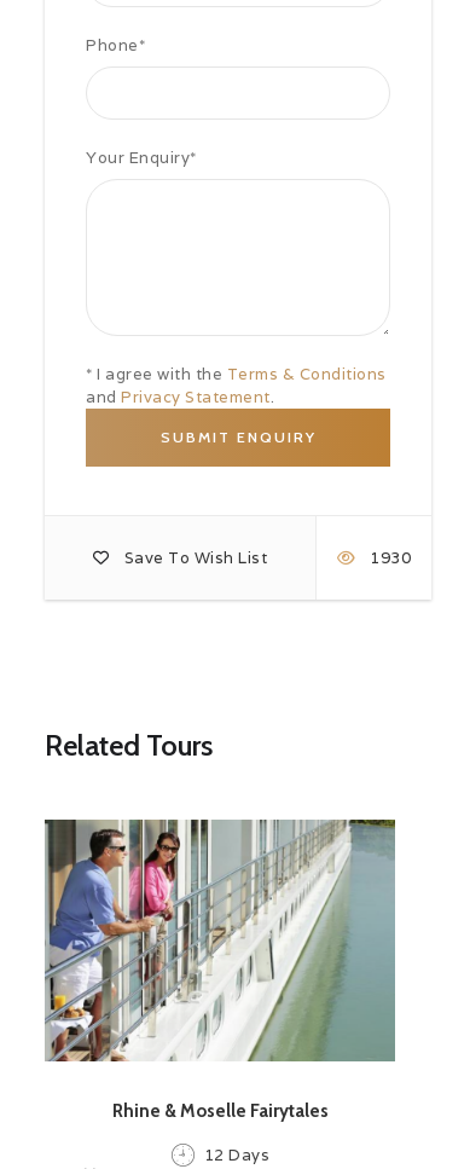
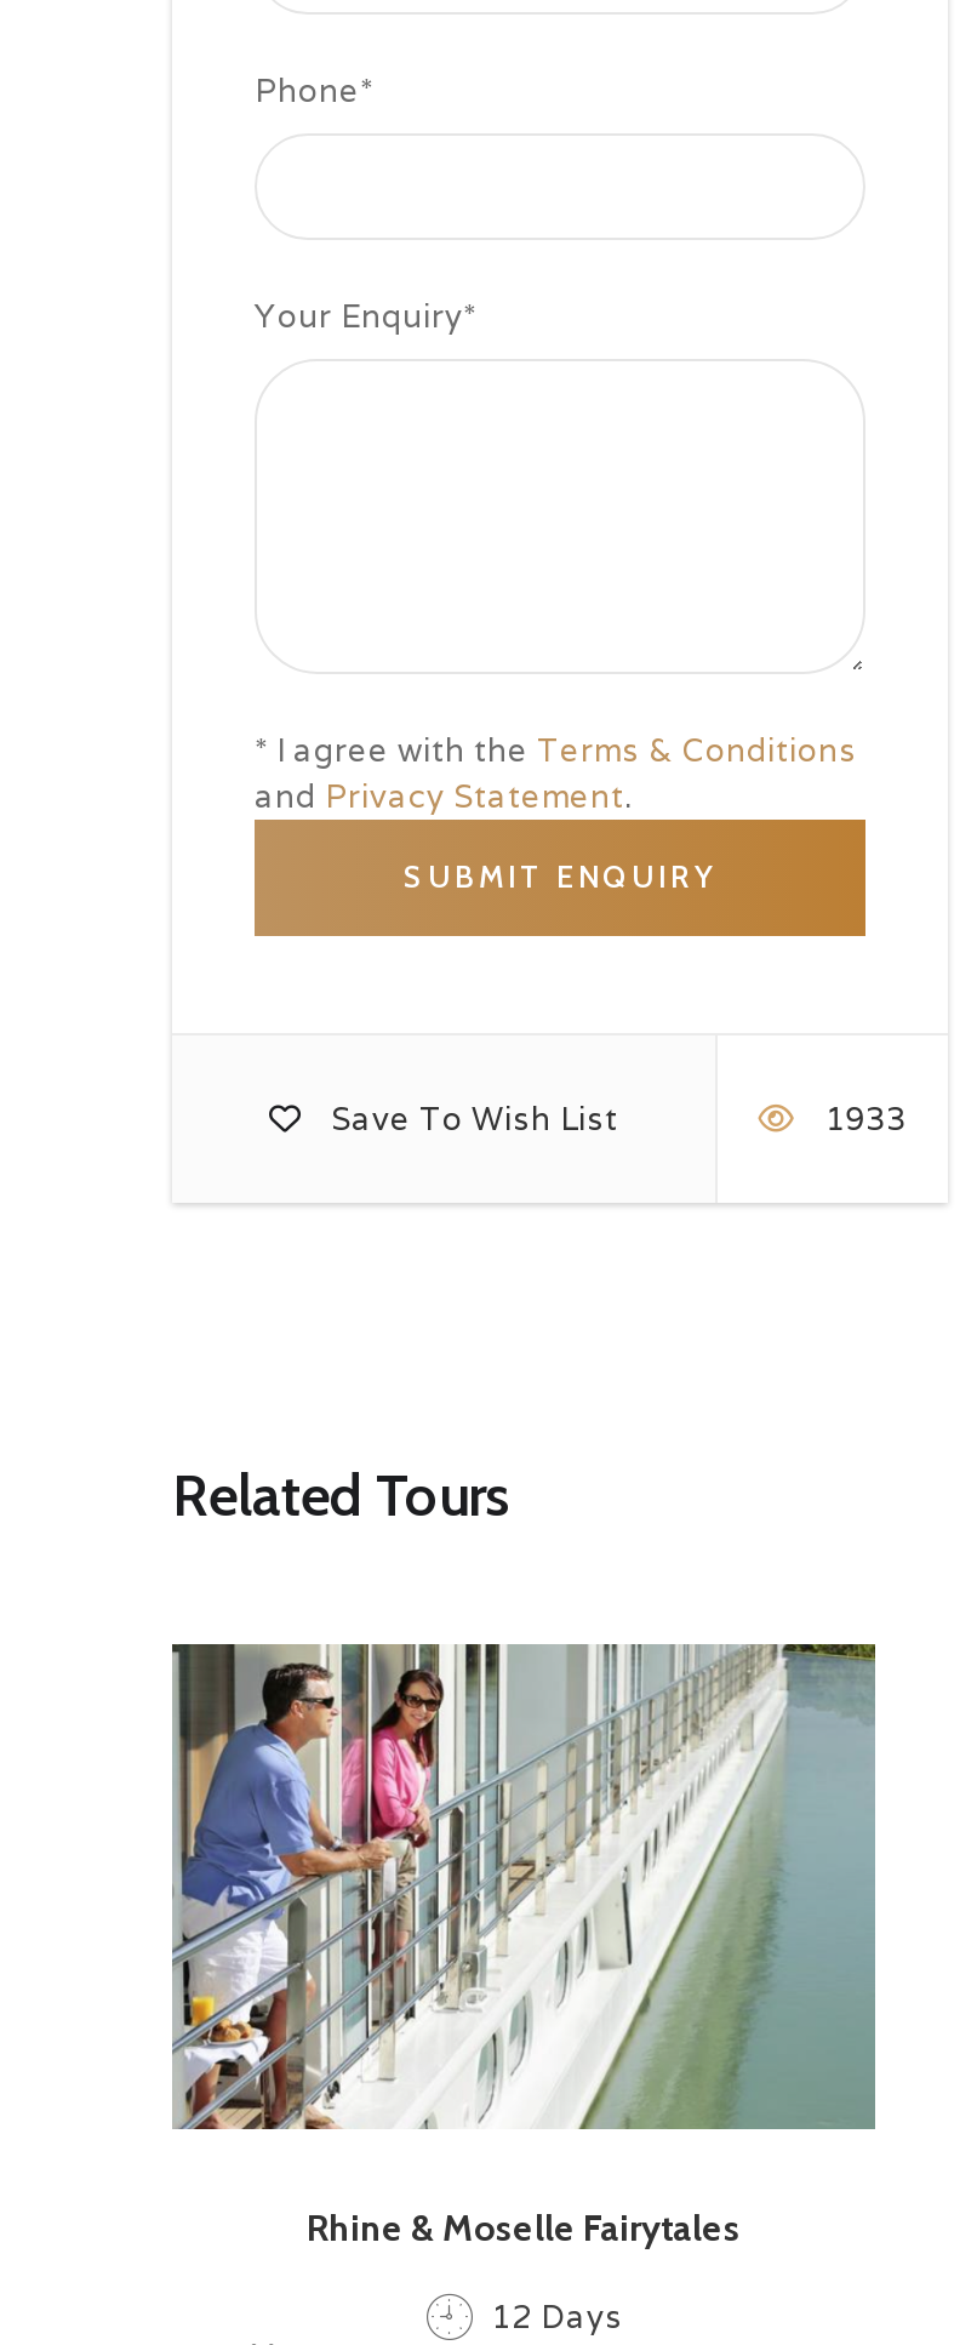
[370,548,411,568] 1930 -> [825,1099,907,1140] 1933

